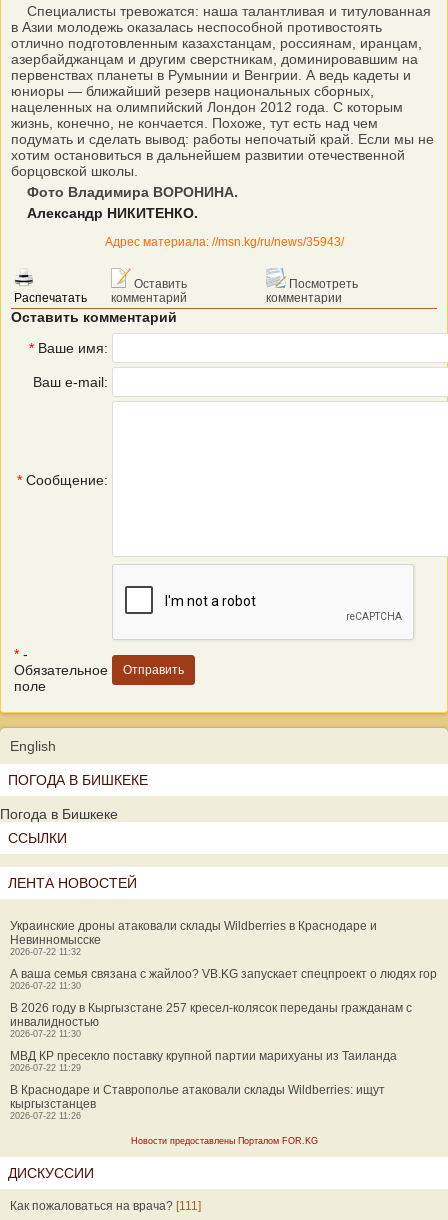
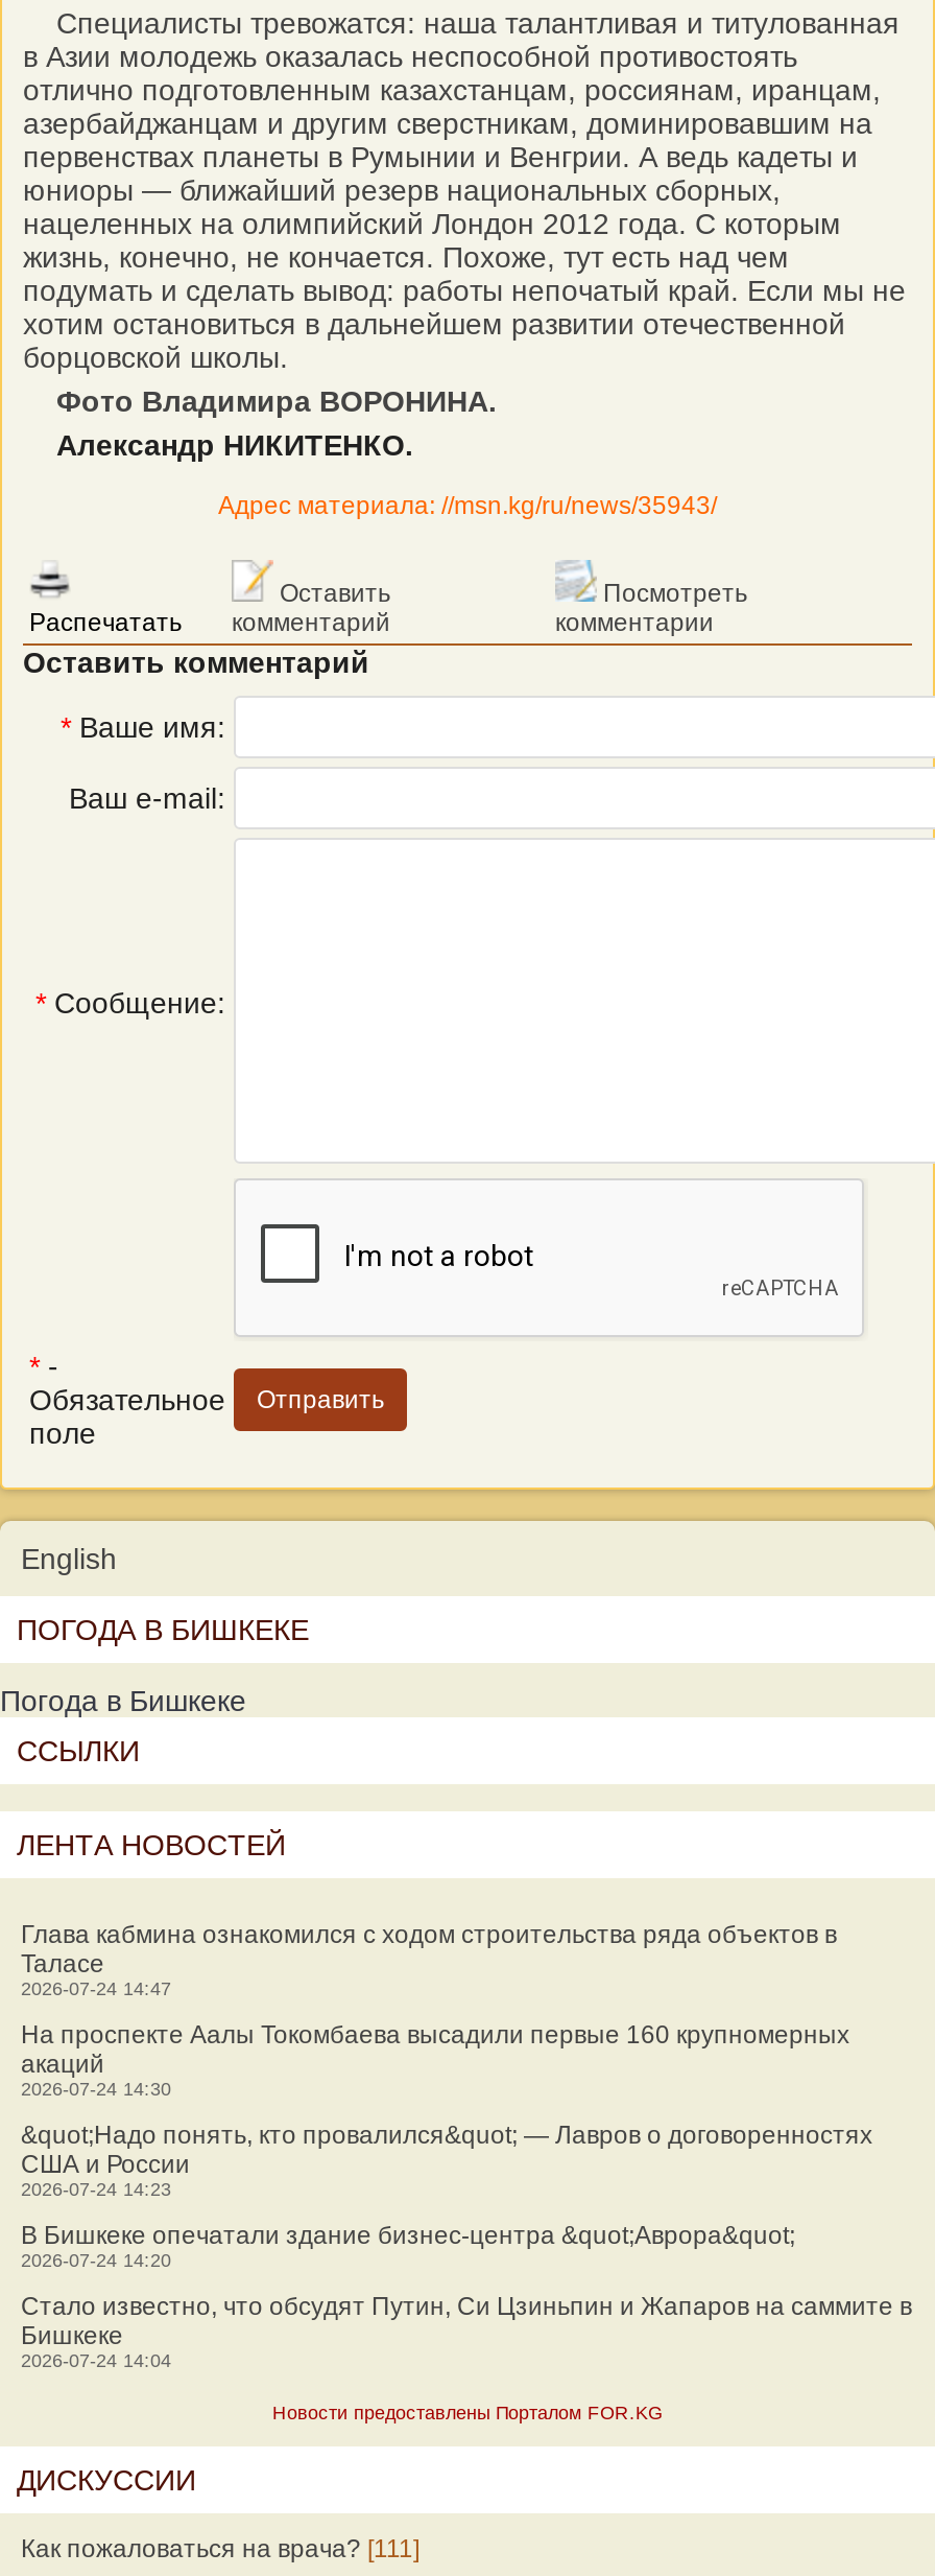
[10,919,377,957] Украинские дроны атаковали склады Wildberries в Краснодаре и | Невинномысске | 2026-07-22 11:32 -> [21,1920,837,1999] Глава кабмина ознакомился с ходом строительства ряда объектов в | Таласе | 2026-07-24 14:47
[10,967,437,991] А ваша семья связана с жайлоо? VB.KG запускает спецпроект о людях гор | 2026-07-22 11:30 -> [21,2020,849,2100] На проспекте Аалы Токомбаева высадили первые 160 крупномерных | акаций | 2026-07-24 14:30
[10,1001,412,1039] В 2026 году в Кыргызстане 257 кресел-колясок переданы гражданам с | инвалидностью | 2026-07-22 11:30 -> [21,2121,872,2200] &quot;Надо понять, кто провалился&quot; — Лавров о договоренностях | США и России | 2026-07-24 14:23
[10,1049,397,1073] МВД КР пресекло поставку крупной партии марихуаны из Таиланда | 2026-07-22 11:29 -> [21,2221,795,2271] В Бишкеке опечатали здание бизнес-центра &quot;Аврора&quot; | 2026-07-24 14:20
[10,1083,385,1121] В Краснодаре и Ставрополье атаковали склады Wildberries: ищут | кыргызстанцев | 2026-07-22 11:26 -> [21,2292,912,2371] Стало известно, что обсудят Путин, Си Цзиньпин и Жапаров на саммите в | Бишкеке | 2026-07-24 14:04

